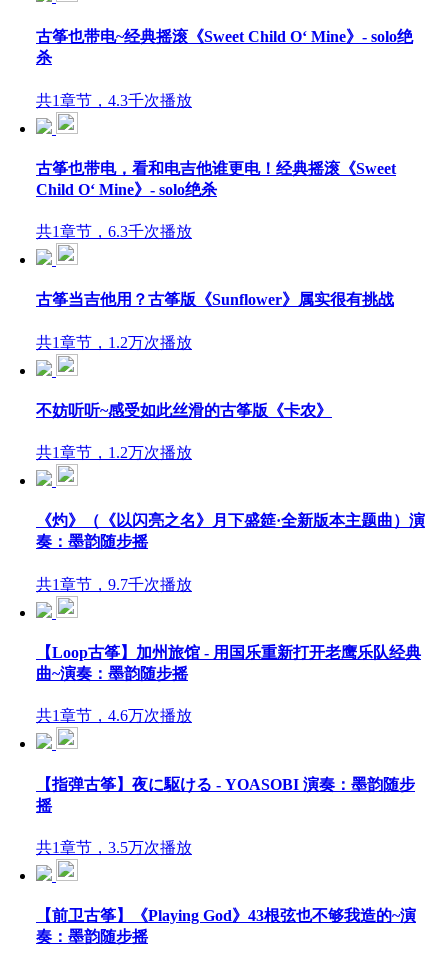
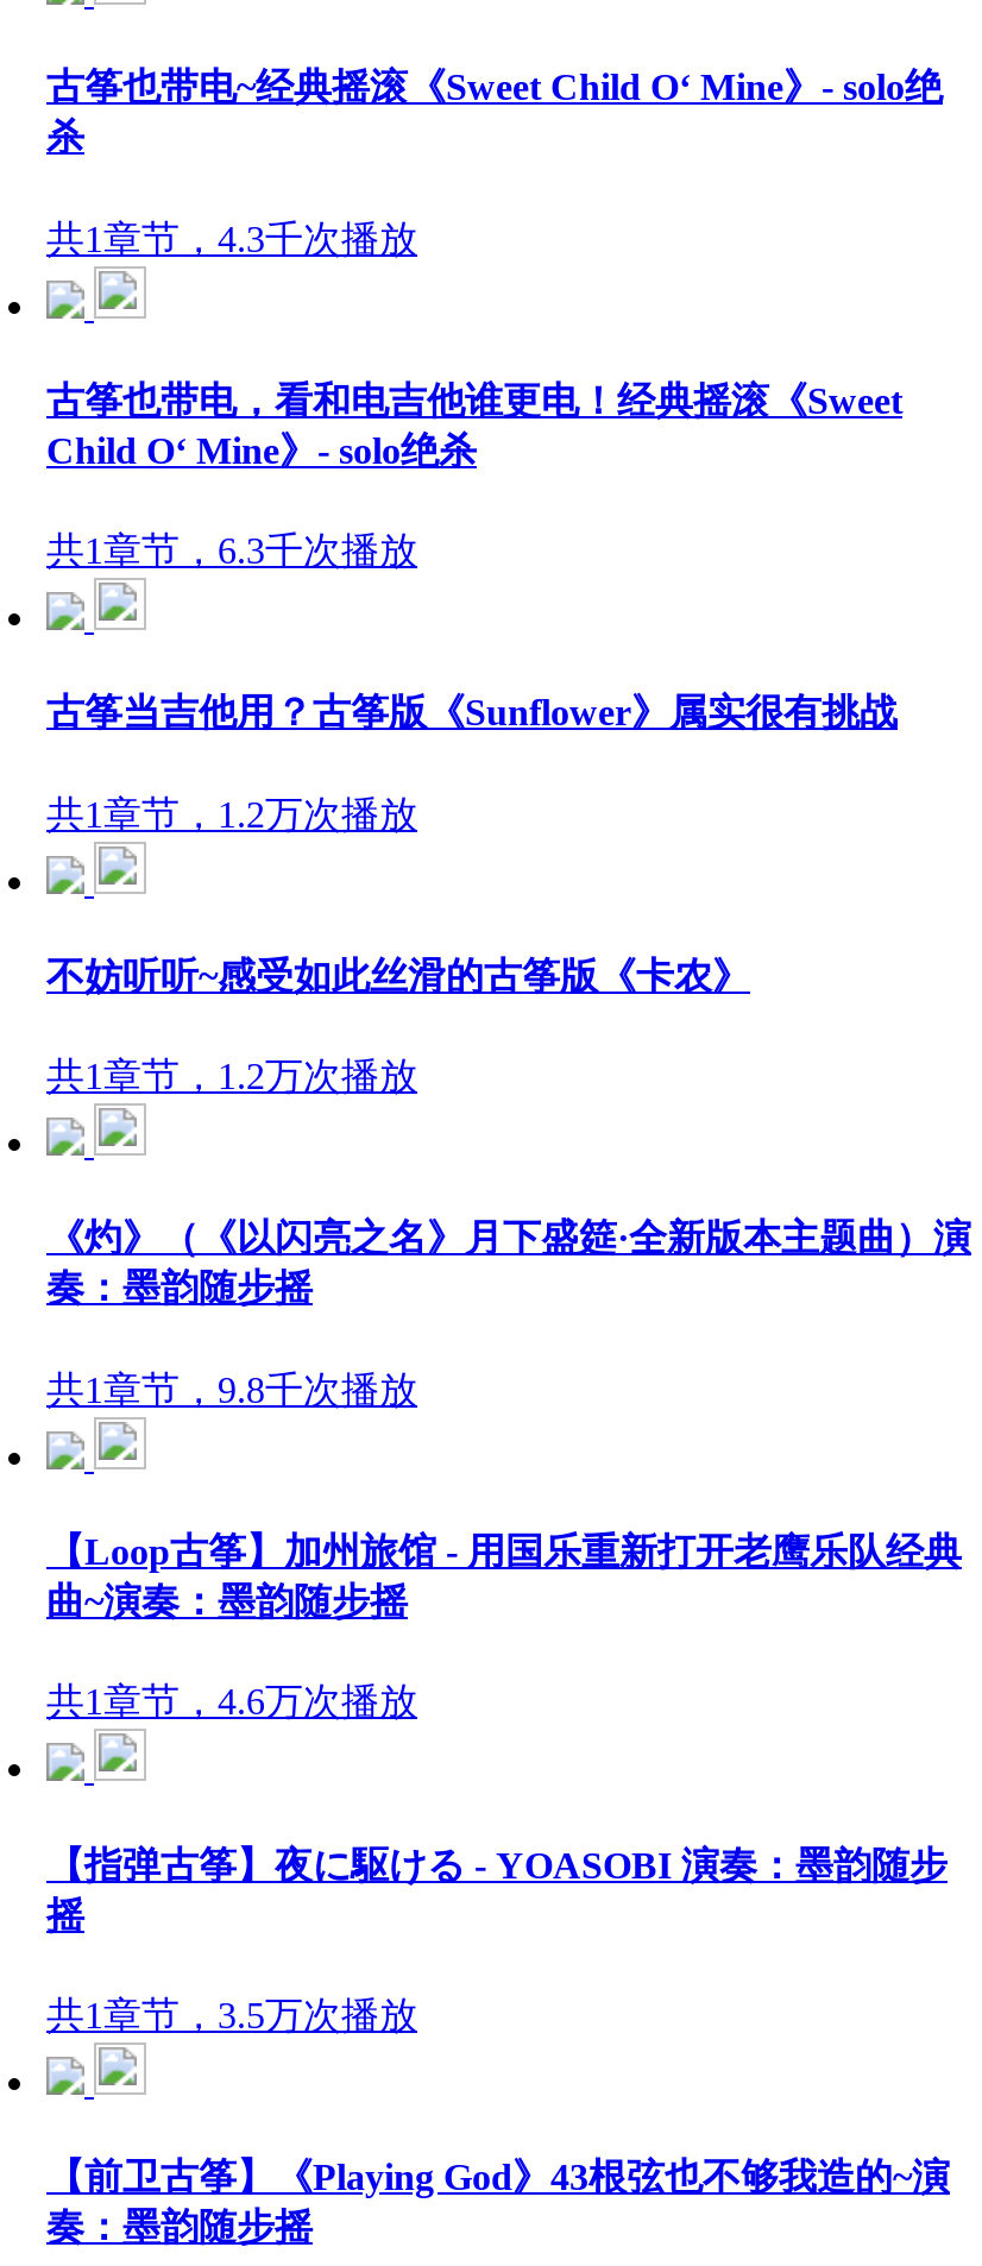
[36,576,192,593] 共1章节，9.7千次播放 -> [46,1369,417,1409] 共1章节，9.8千次播放

